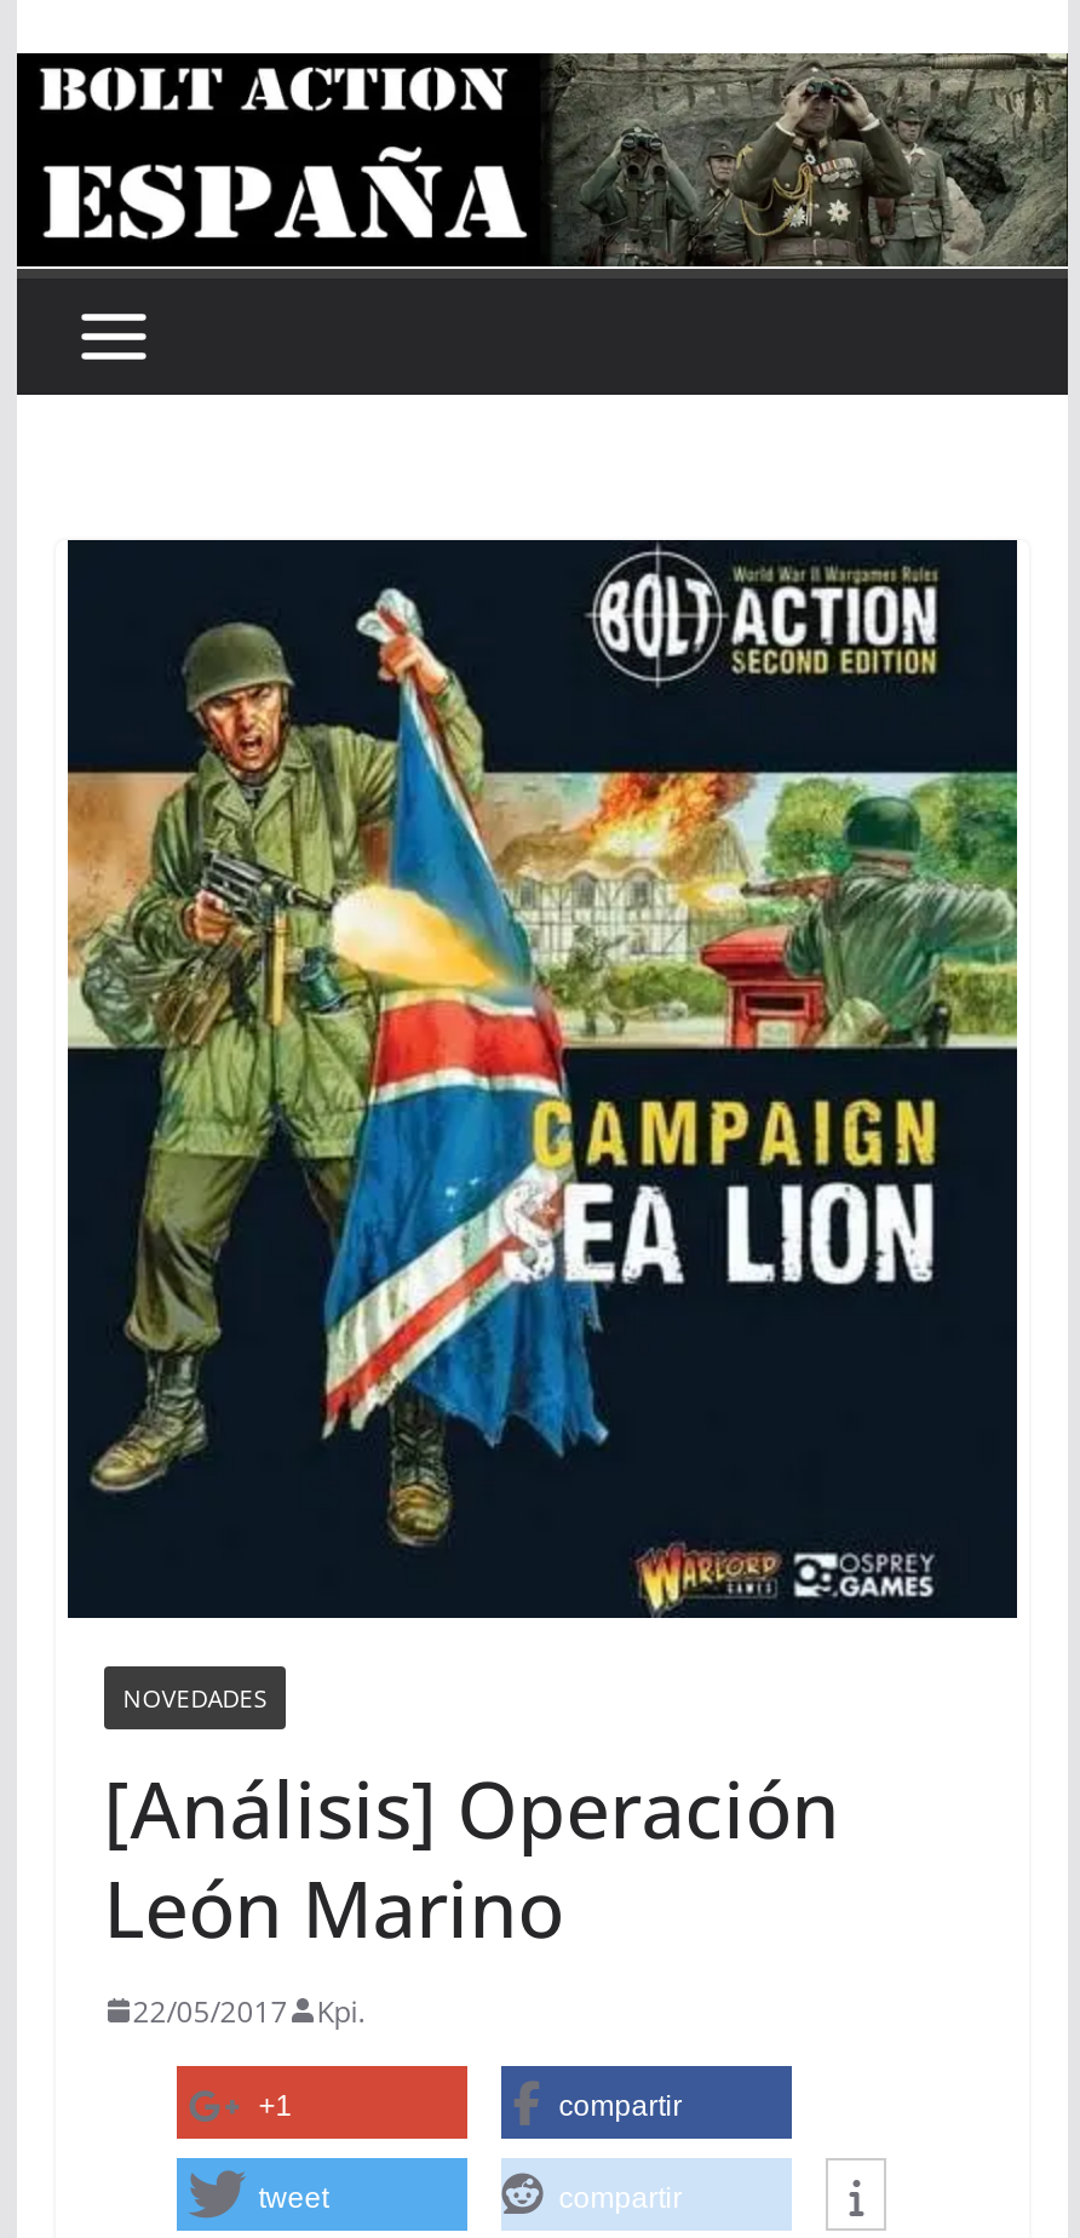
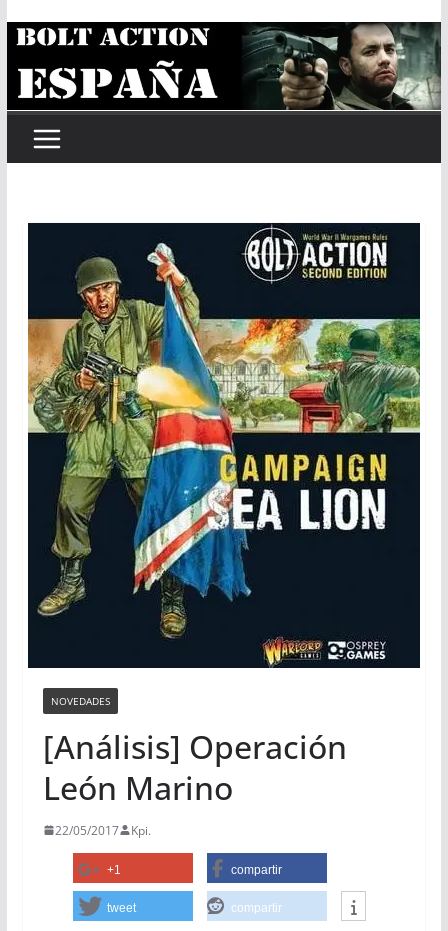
[547,51,1068,269] [image] -> [228,21,441,110] [image]

